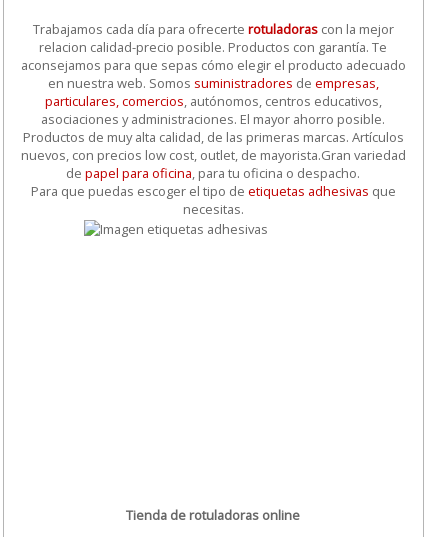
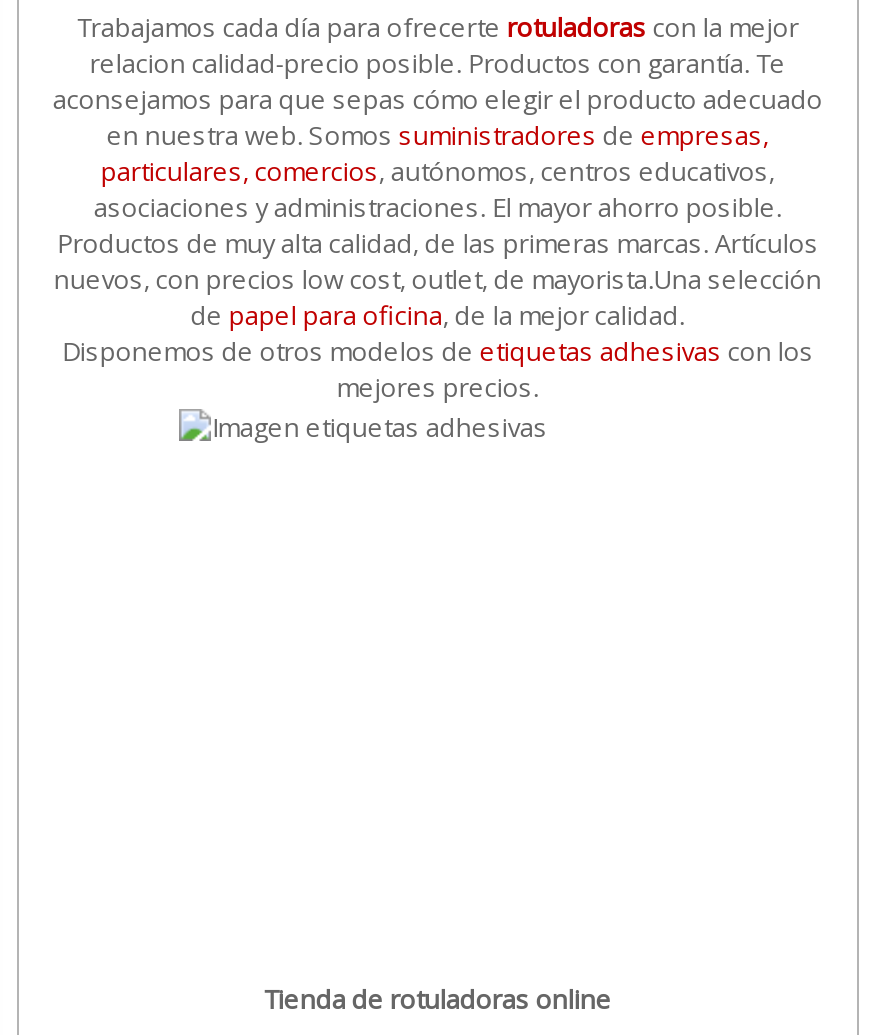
[21,146,406,218] nuevos, con precios low cost, outlet, de mayorista.Gran variedad | de papel para oficina, para tu oficina o despacho. | Para que puedas escoger el tipo de etiquetas adhesivas que | necesitas. -> [54,261,822,405] nuevos, con precios low cost, outlet, de mayorista.Una selección | de papel para oficina, de la mejor calidad. | Disponemos de otros modelos de etiquetas adhesivas con los | mejores precios.

